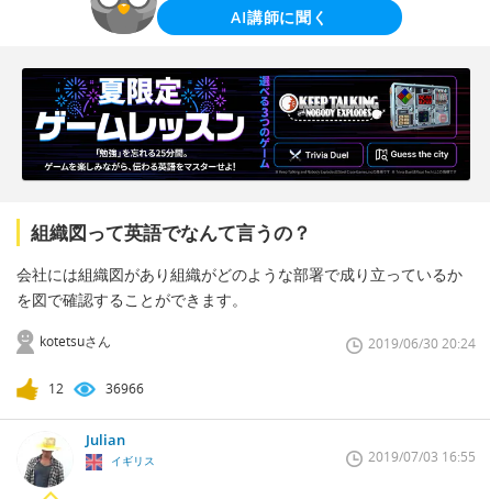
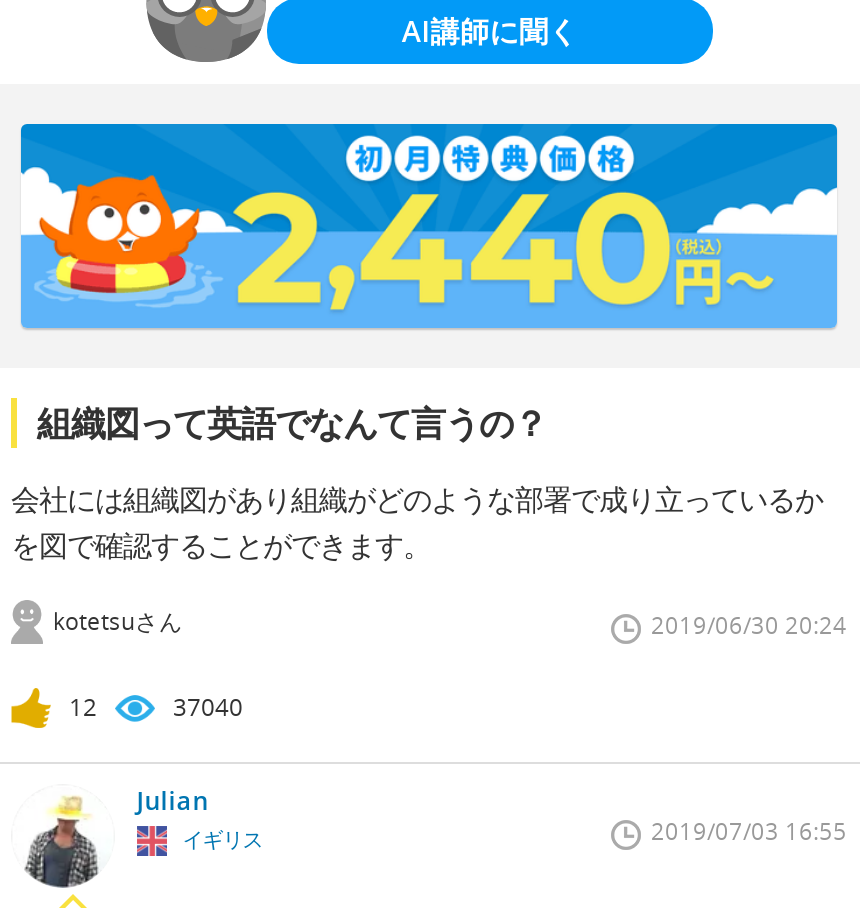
[21,67,471,181] [image] -> [19,122,839,330] [image]
[105,379,144,398] 36966 -> [173,690,243,724] 37040

